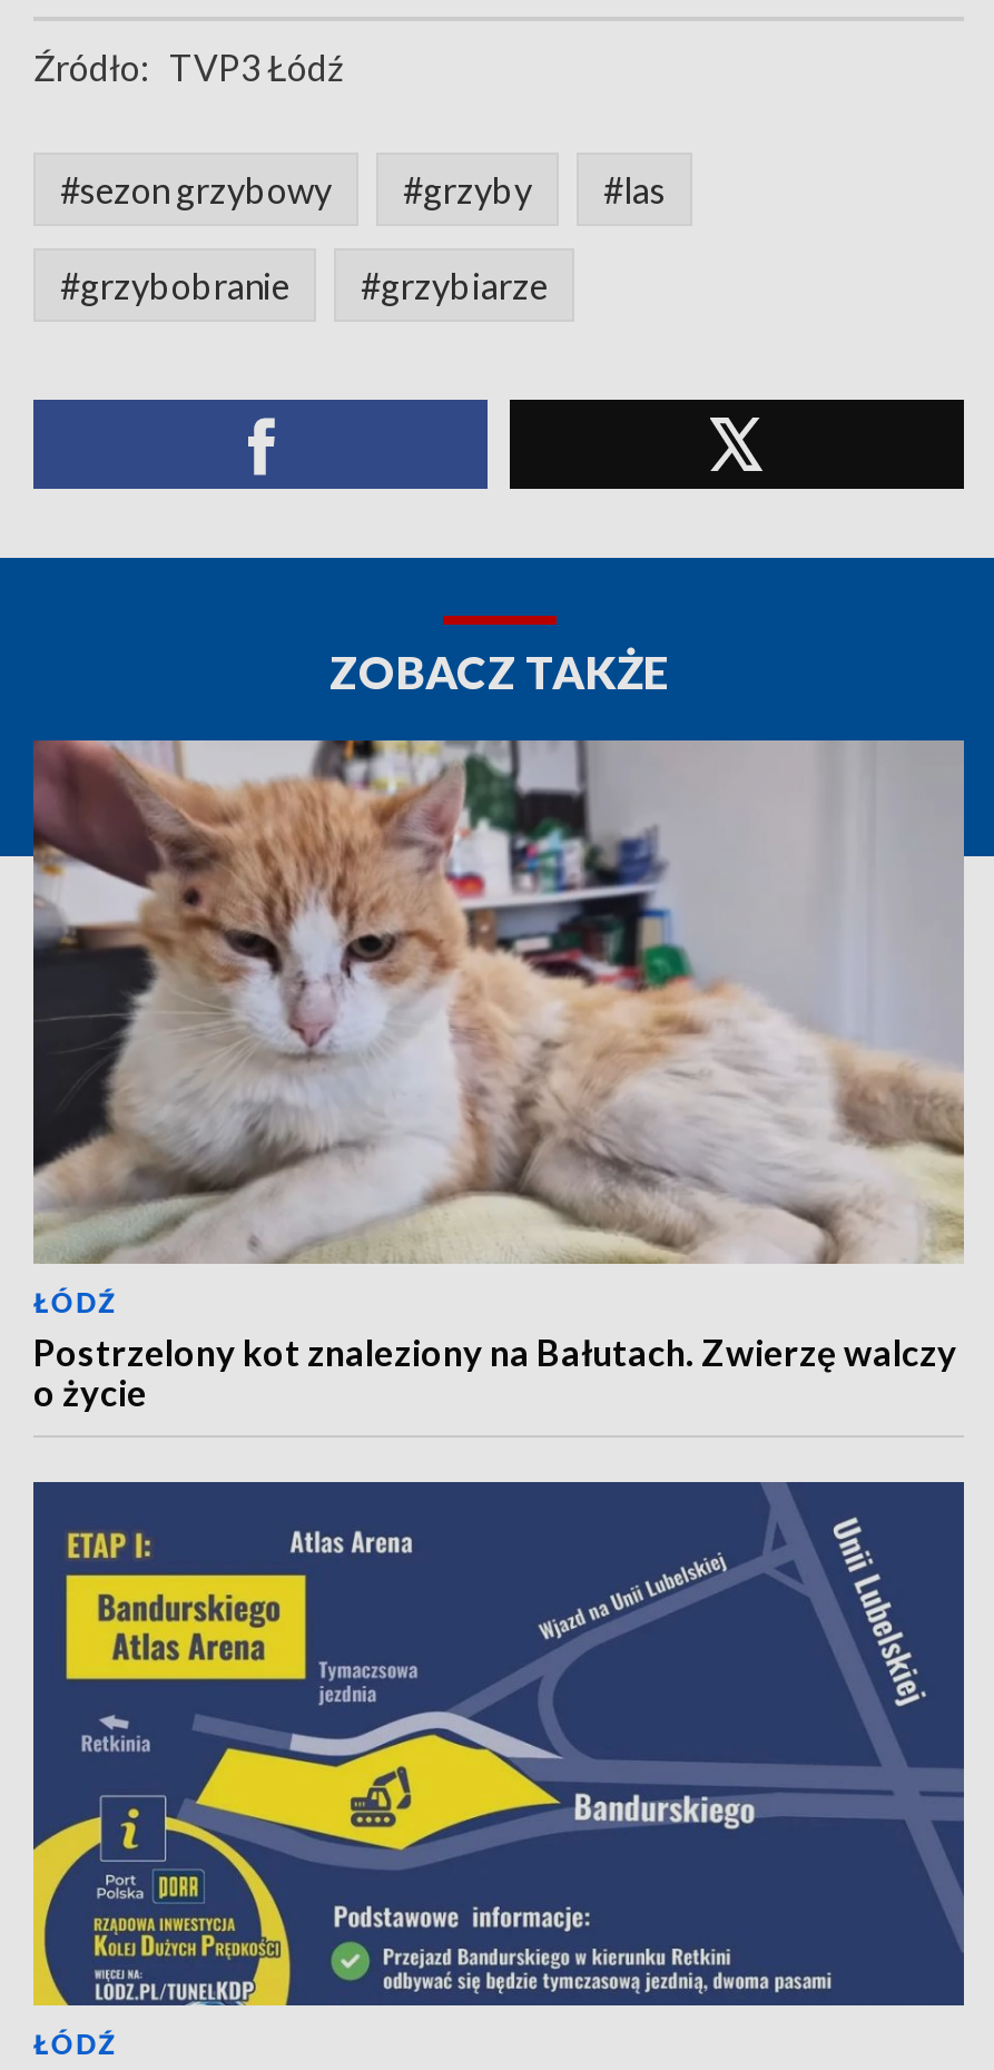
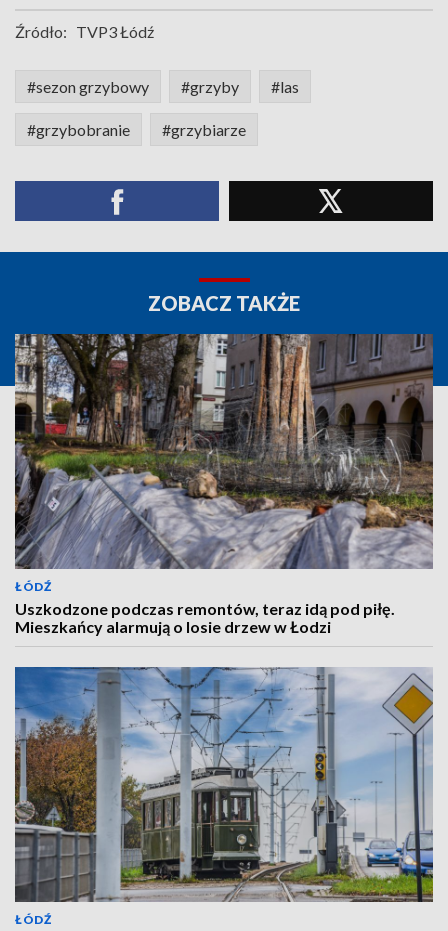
[31,738,966,1413] [image] | Postrzelony kot znaleziony na Bałutach. Zwierzę walczy | o życie -> [14,333,434,636] [image] | Uszkodzone podczas remontów, teraz idą pod piłę. | Mieszkańcy alarmują o losie drzew w Łodzi
[31,1480,966,2008] [image] -> [14,667,434,903] [image]

